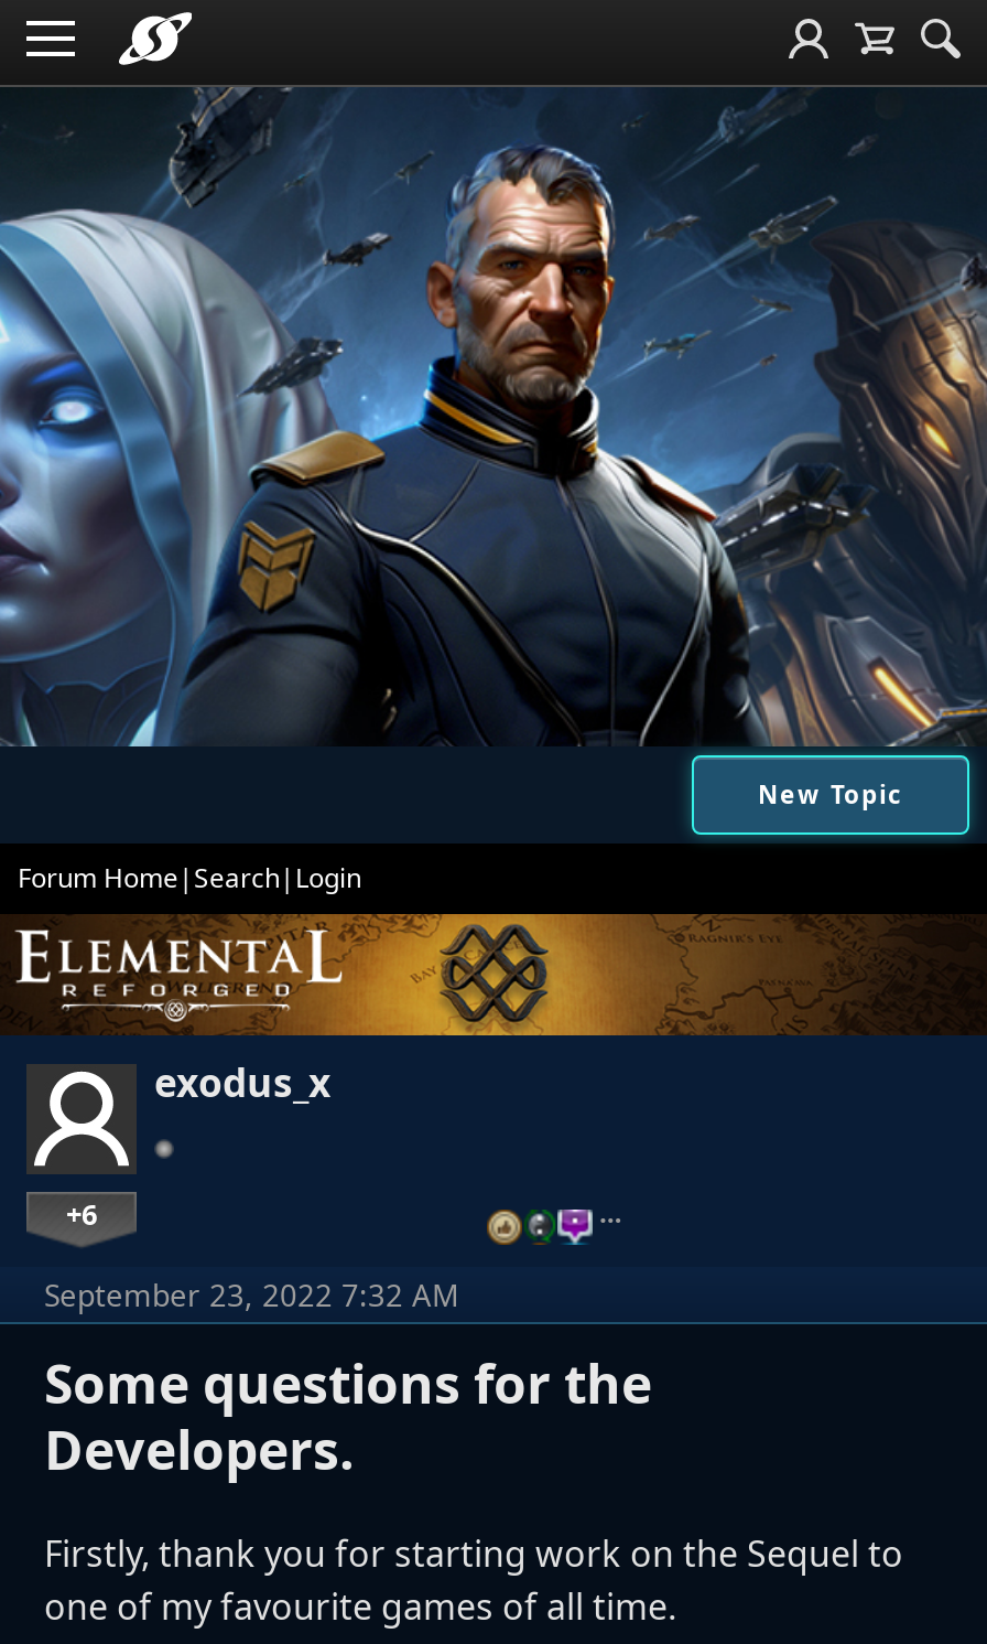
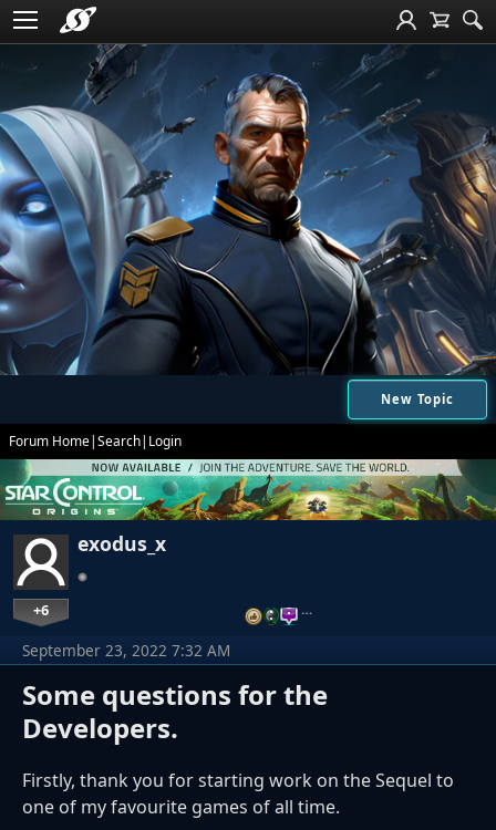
[7,912,980,1038] [image] -> [3,458,493,521] [image]

